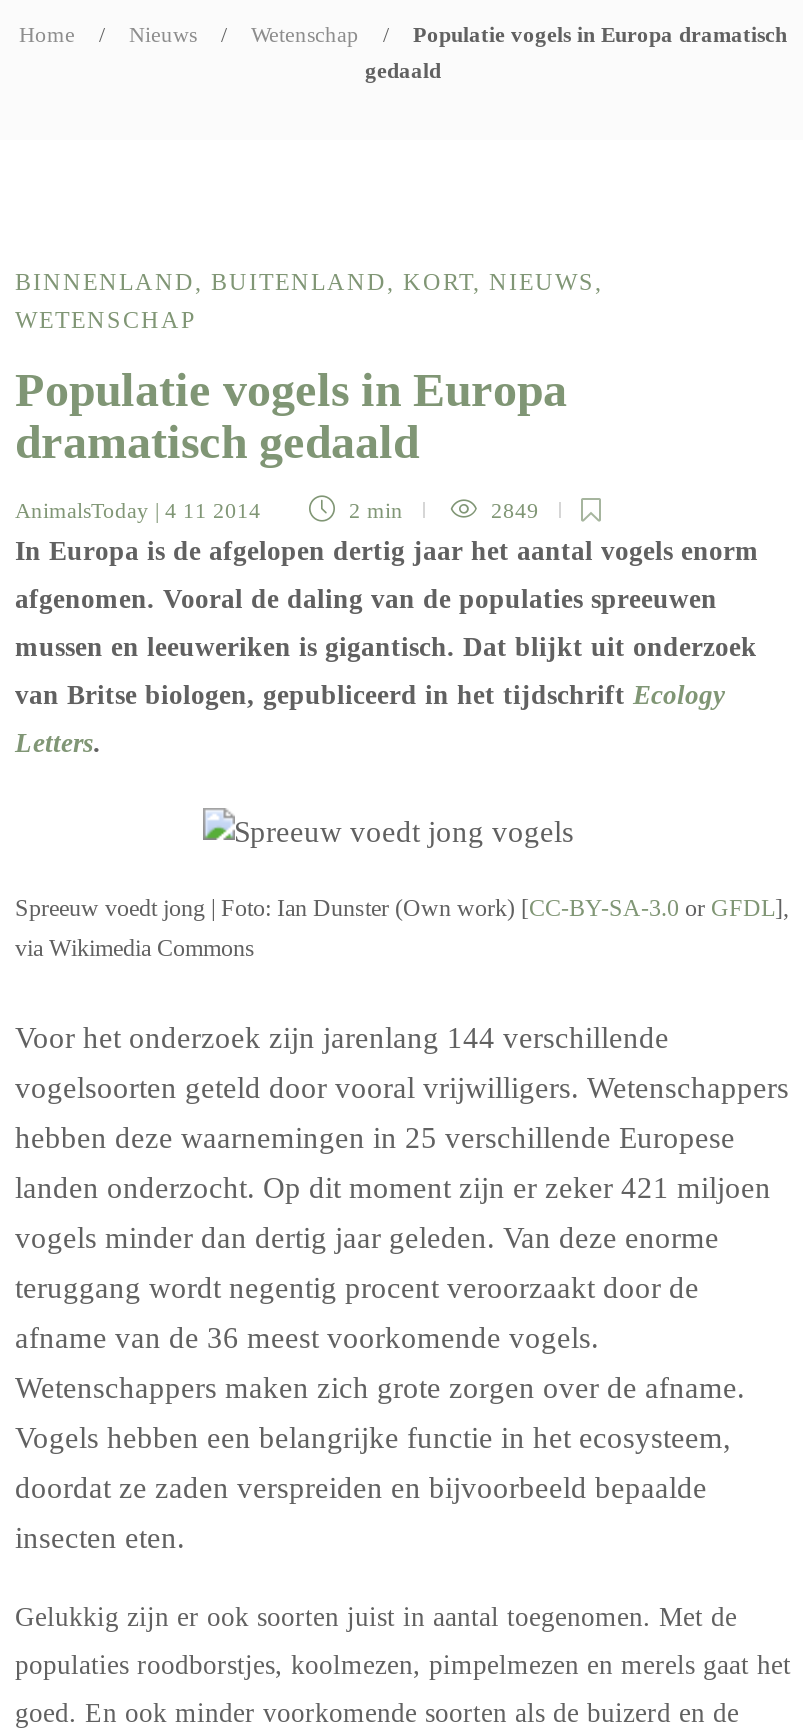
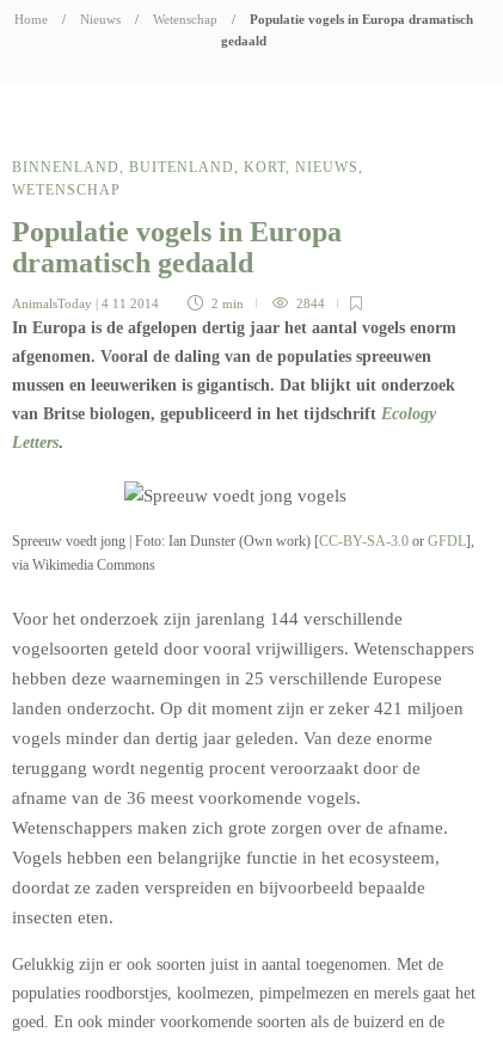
[485,498,539,522] 2849 -> [293,296,325,311] 2844

